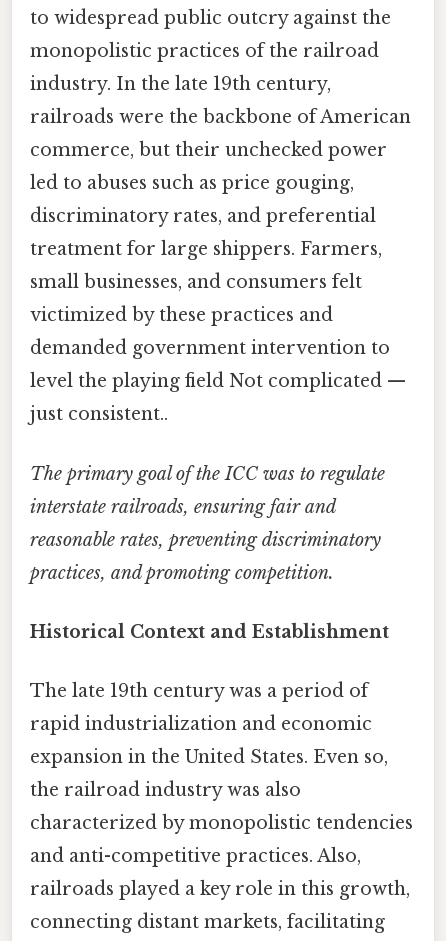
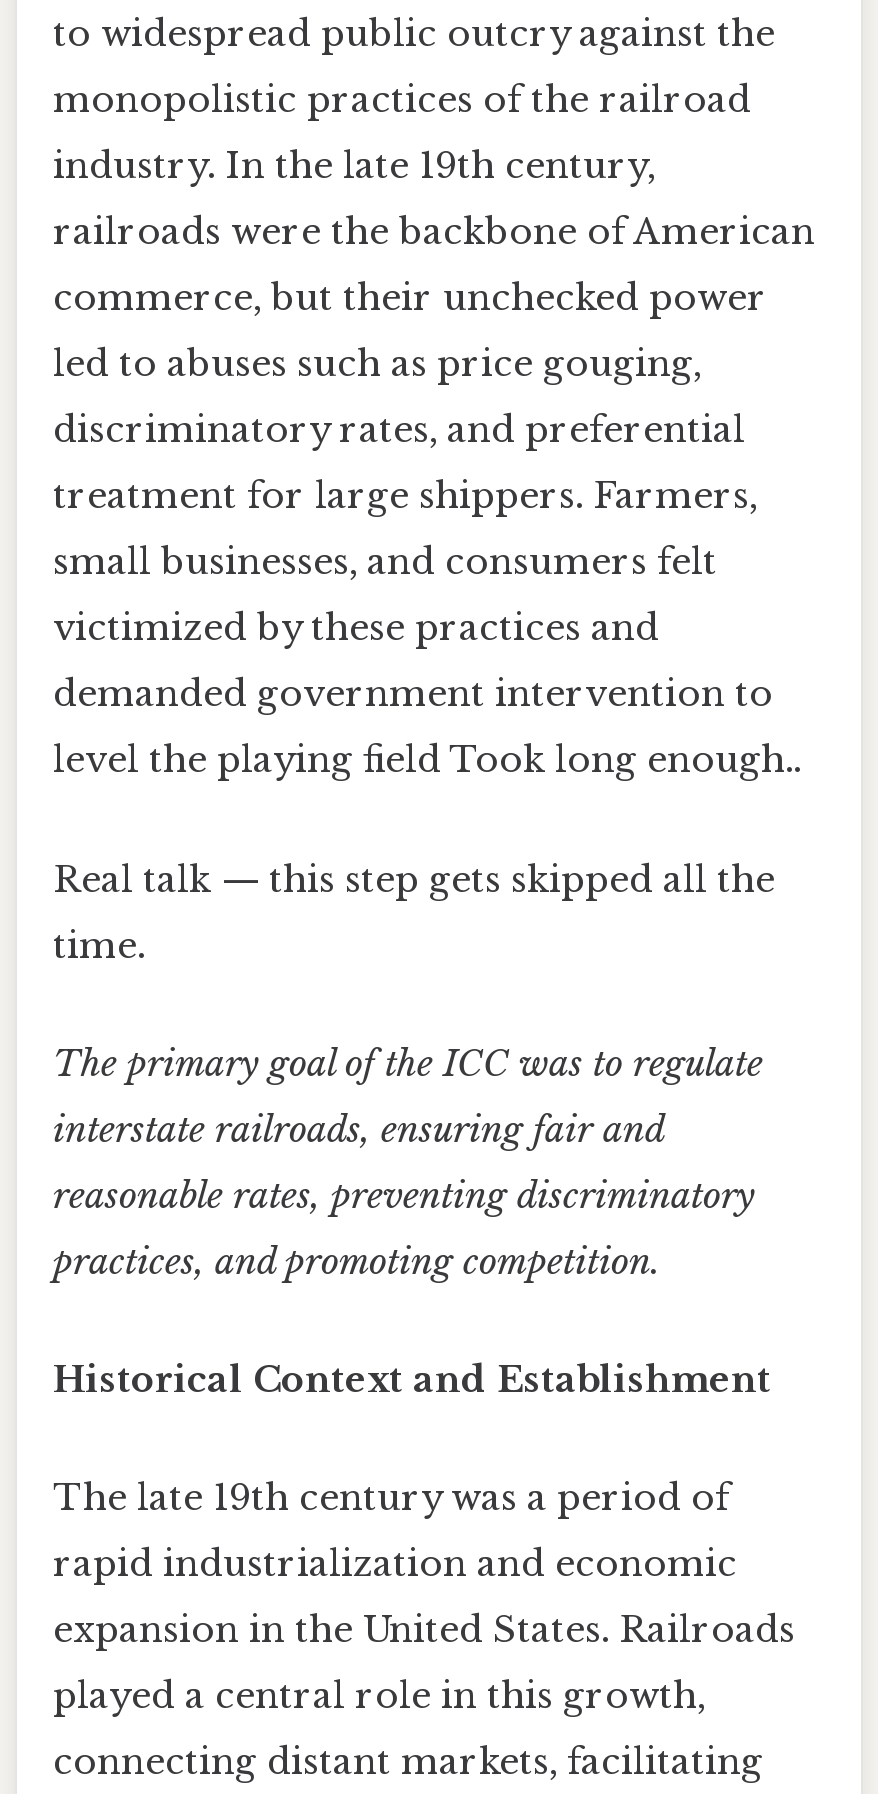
[30,370,406,425] level the playing field Not complicated — | just consistent.. -> [53,739,801,967] level the playing field Took long enough.. | Real talk — this step gets skipped all the | time.
moved [30,463,389,735] -> [53,1042,771,1587]: The primary goal of the ICC was to regulate | interstate railroads, ensuring fair and | reasonable rates, preventing discriminatory | practices, and promoting competition. | Historical Context and Establishment | The late 19th century was a period of | rapid industrialization and economic
[30,746,413,900] expansion in the United States. Even so, | the railroad industry was also | characterized by monopolistic tendencies | and anti-competitive practices. Also, | railroads played a key role in this growth, -> [53,1609,795,1719] expansion in the United States. Railroads | played a central role in this growth,

